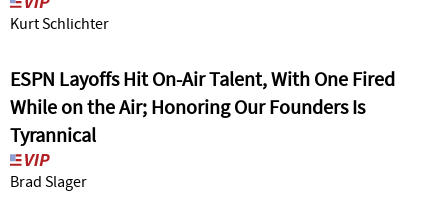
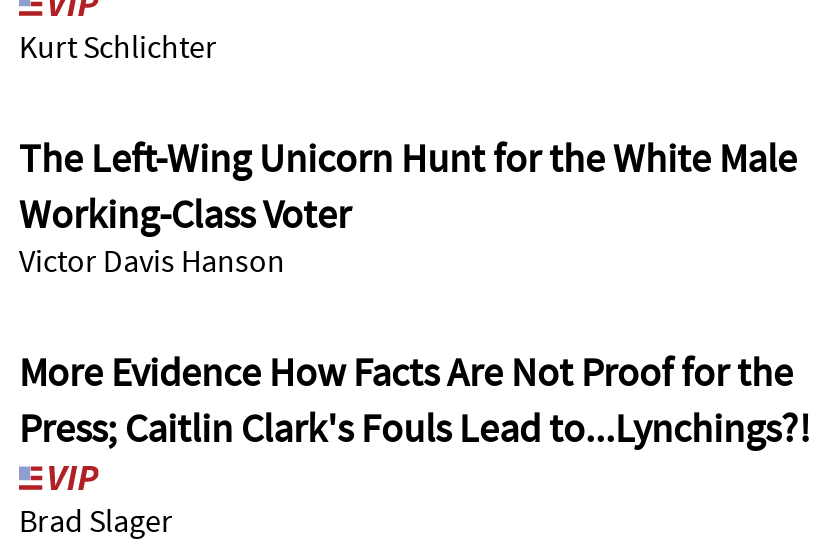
[10,71,395,147] ESPN Layoffs Hit On-Air Talent, With One Fired | While on the Air; Honoring Our Founders Is | Tyrannical -> [19,142,811,452] The Left-Wing Unicorn Hunt for the White Male | Working-Class Voter | Victor Davis Hanson | More Evidence How Facts Are Not Proof for the | Press; Caitlin Clark's Fouls Lead to...Lynchings?!

